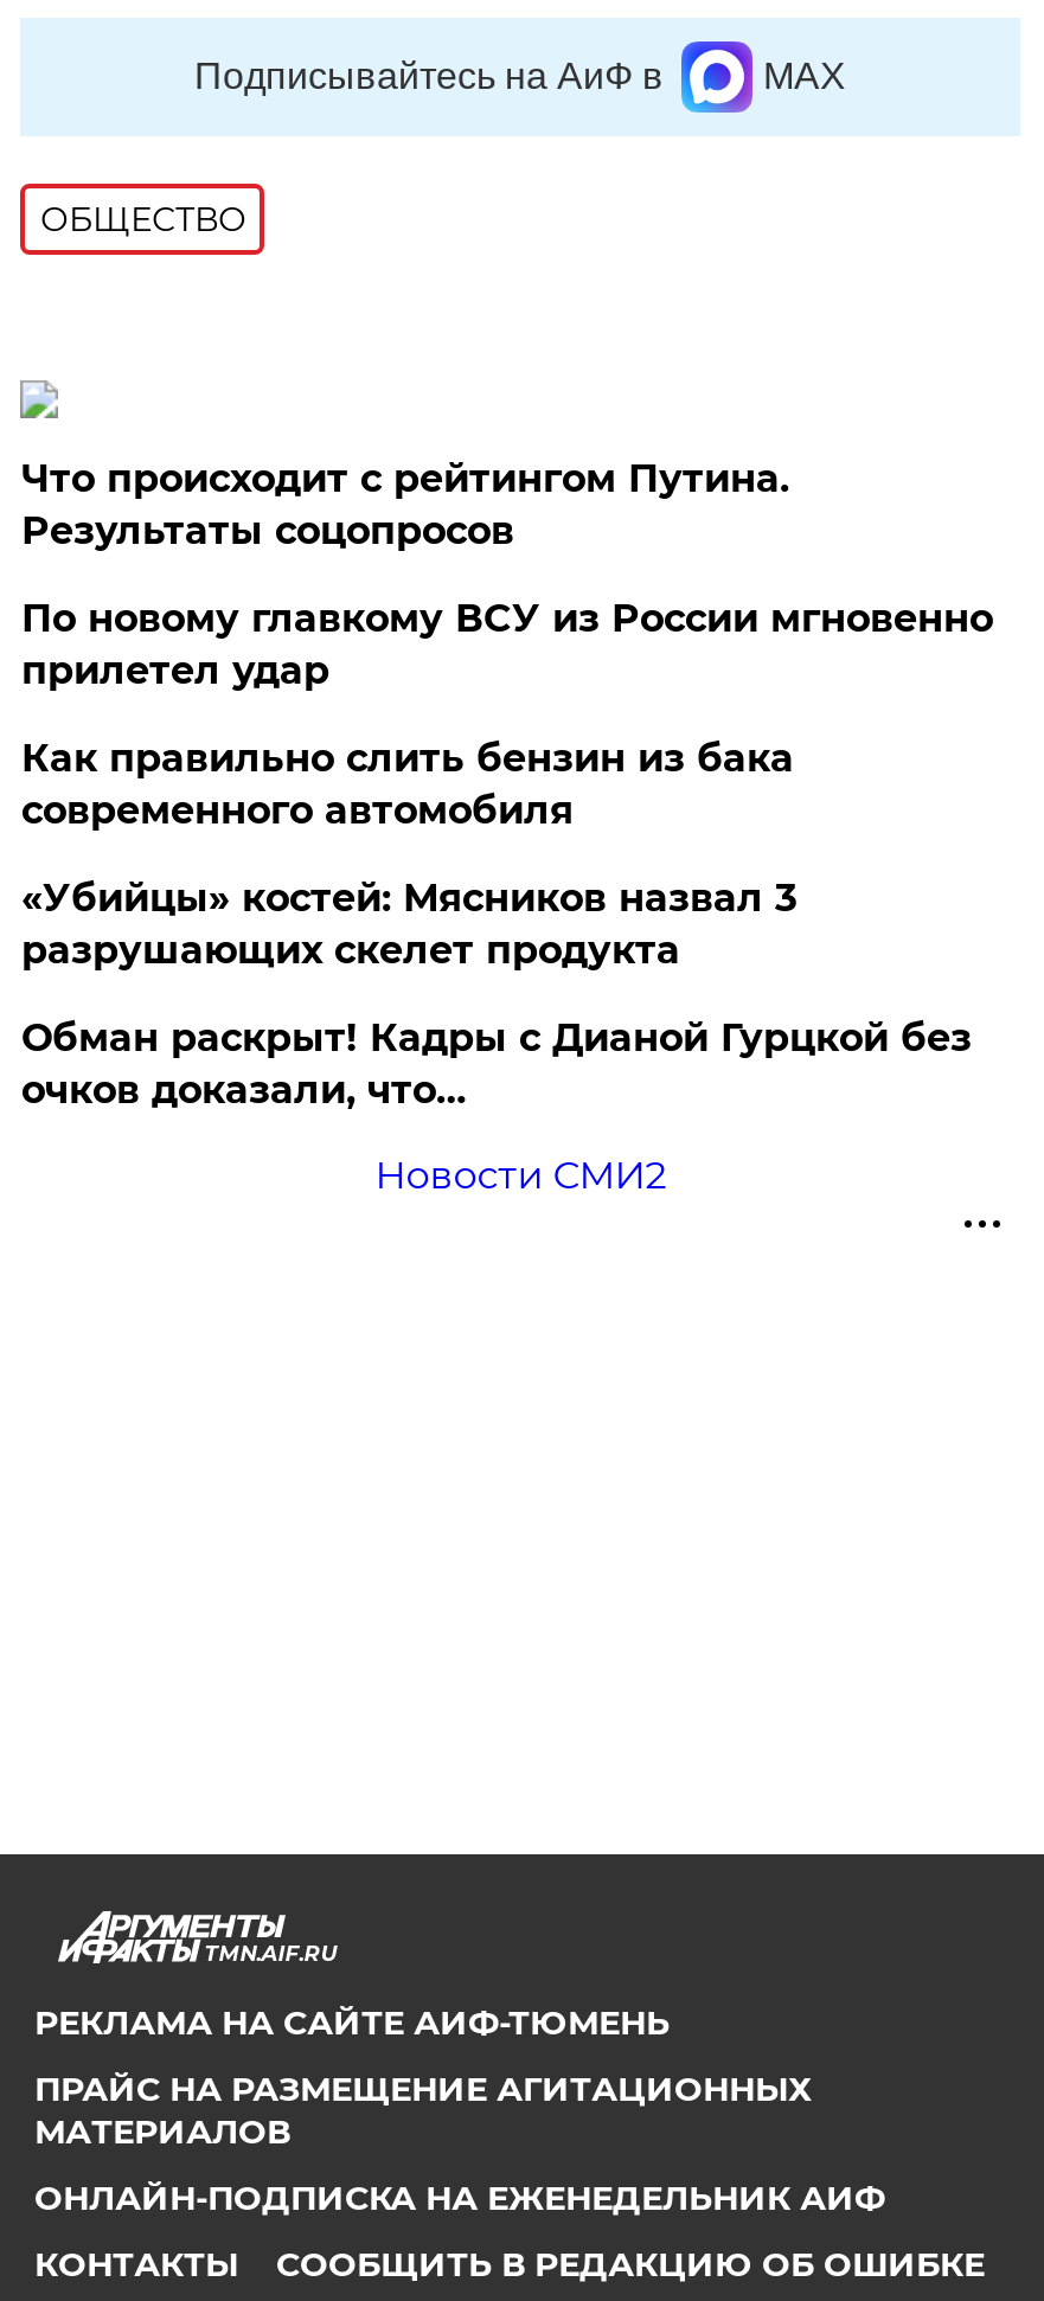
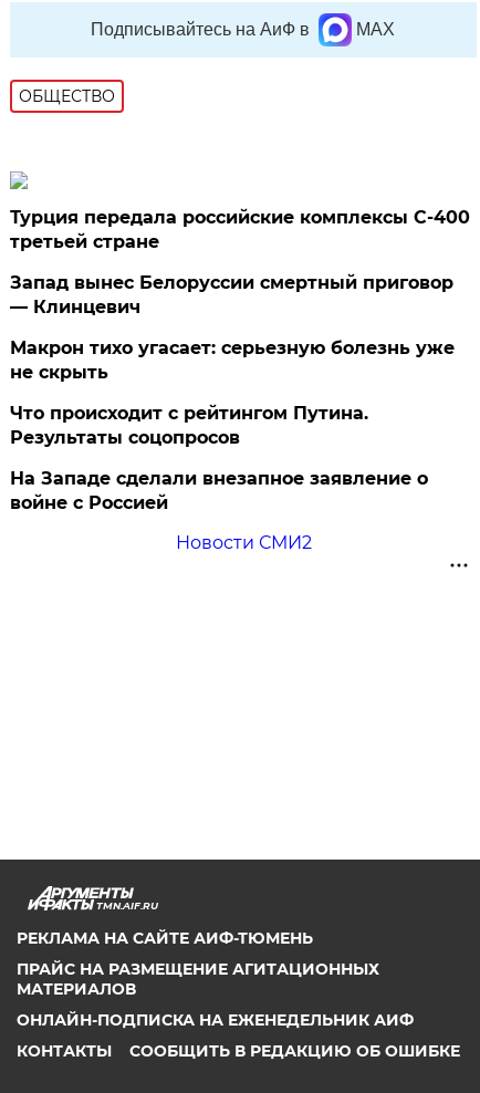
none -> [10,207,470,383] Турция передала российские комплексы С-400 | третьей стране | Запад вынес Белоруссии смертный приговор | — Клинцевич | Макрон тихо угасает: серьезную болезнь уже | не скрыть
moved [21,456,789,553] -> [10,403,369,448]: Что происходит с рейтингом Путина. | Результаты соцопросов
[21,596,993,1112] По новому главкому ВСУ из России мгновенно | прилетел удар | Как правильно слить бензин из бака | современного автомобиля | «Убийцы» костей: Мясников назвал 3 | разрушающих скелет продукта | Обман раскрыт! Кадры с Дианой Гурцкой без | очков доказали, что… -> [10,468,428,513] На Западе сделали внезапное заявление о | войне с Россией

